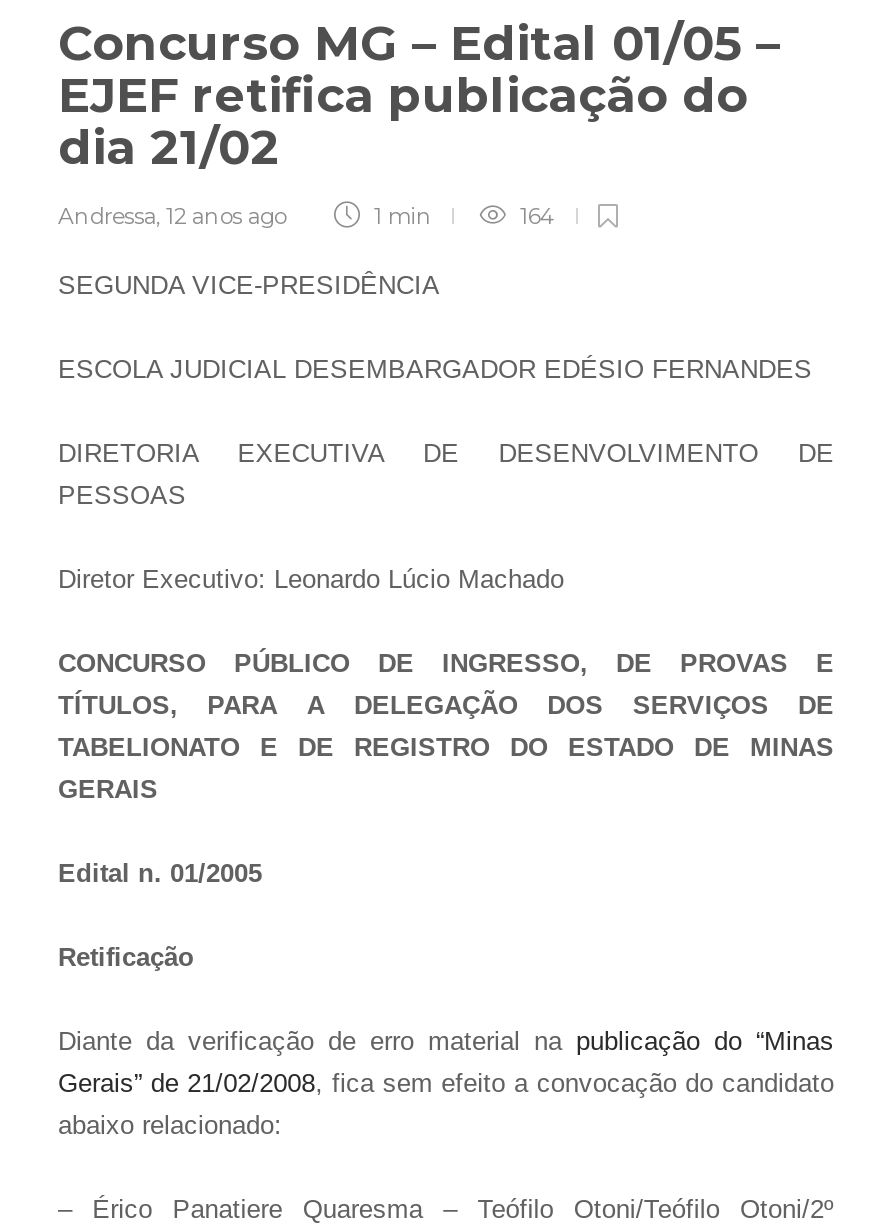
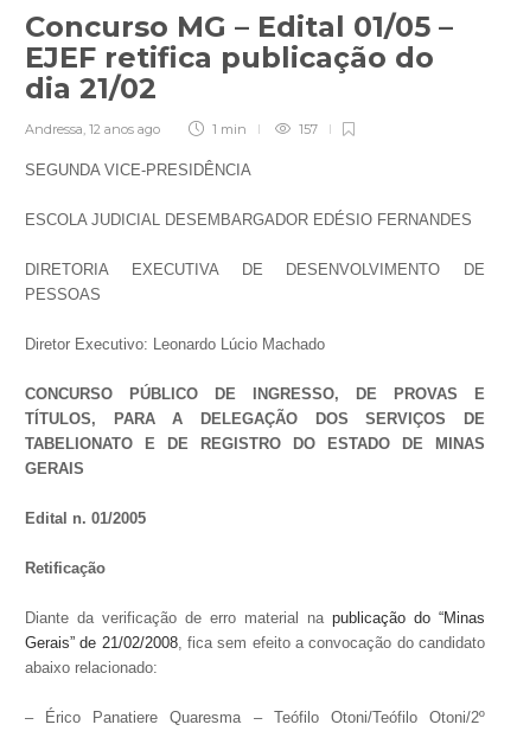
[514,202,556,230] 164 -> [295,121,318,137] 157

